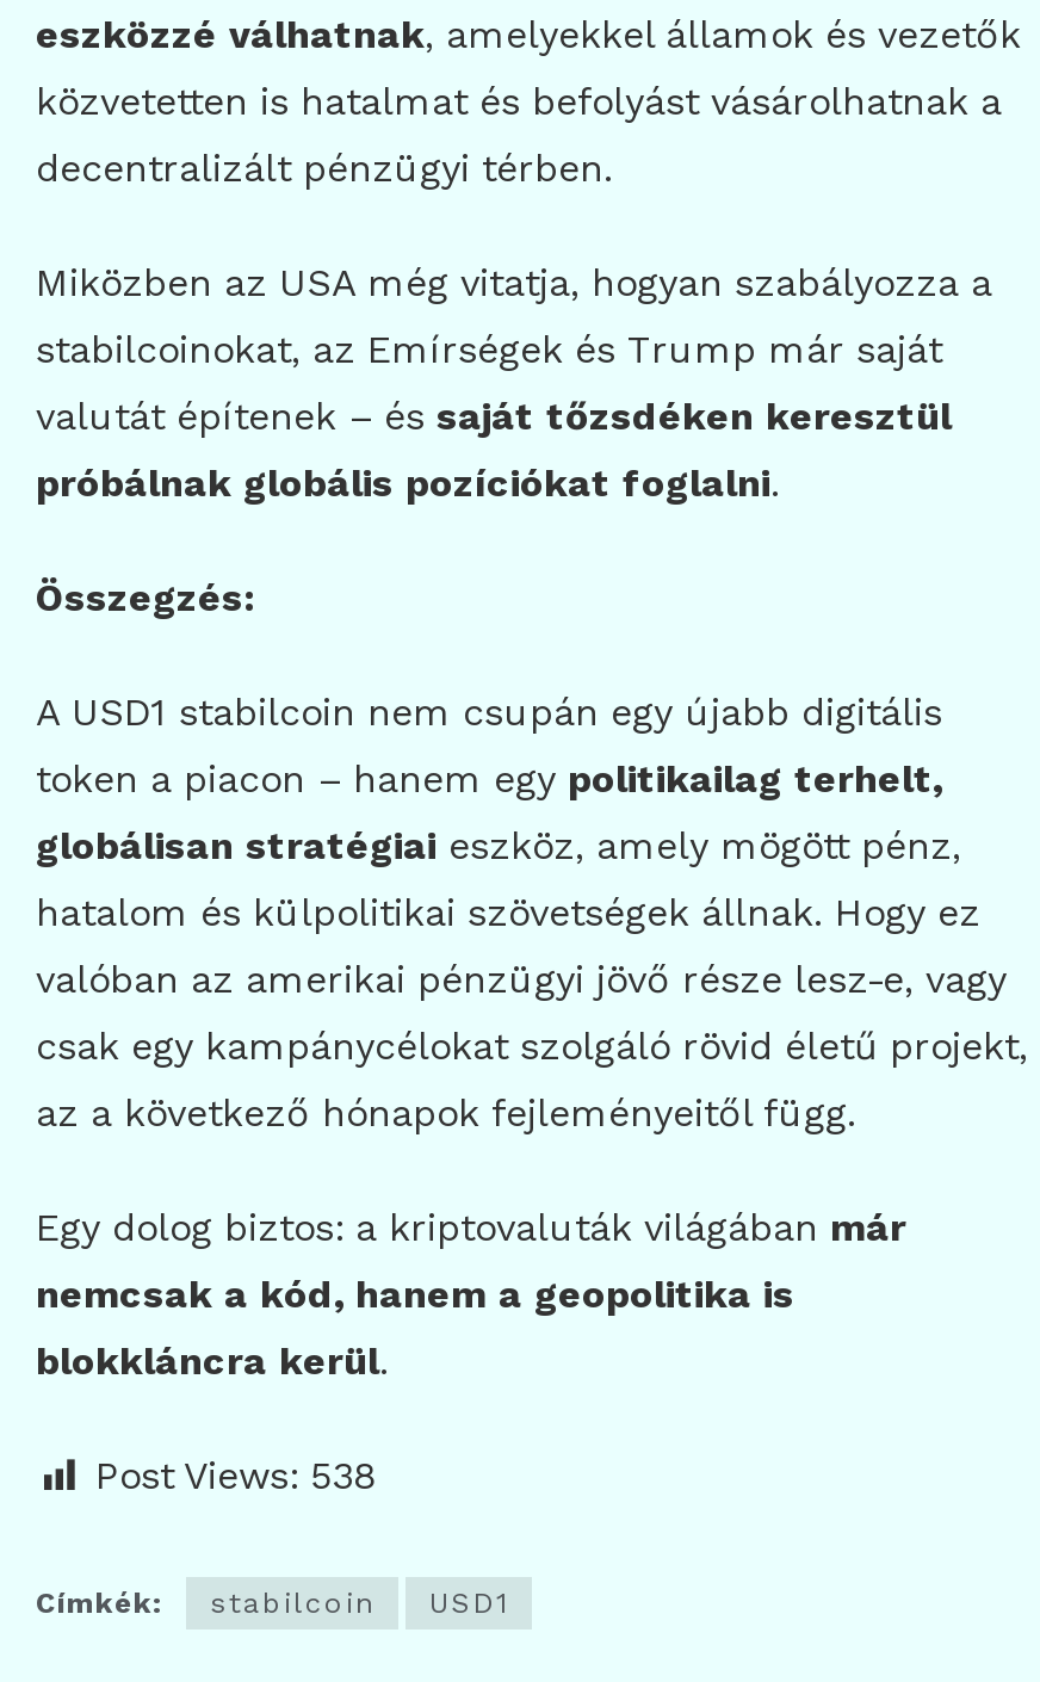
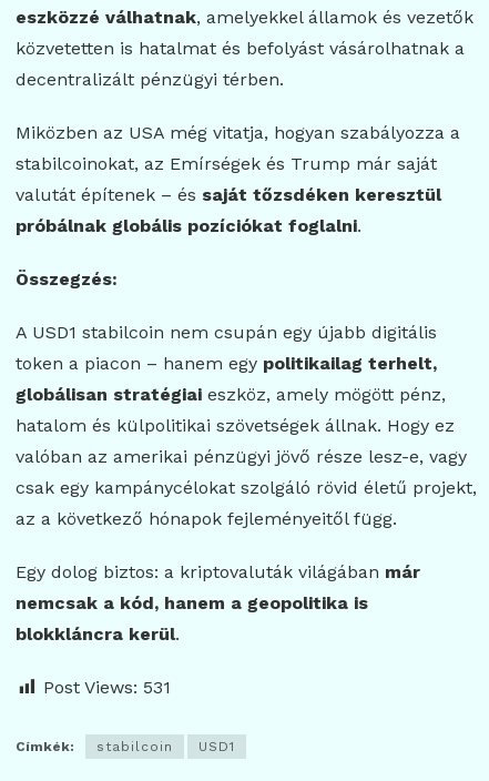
[95,1452,374,1498] Post Views: 538 -> [43,676,171,697] Post Views: 531

